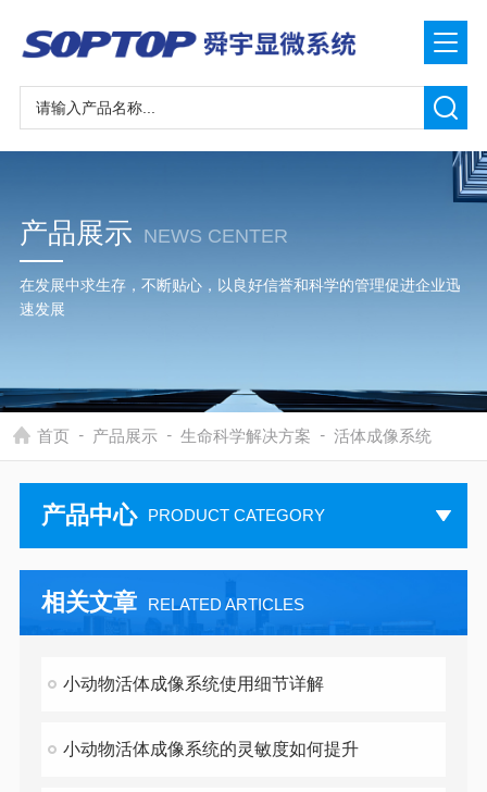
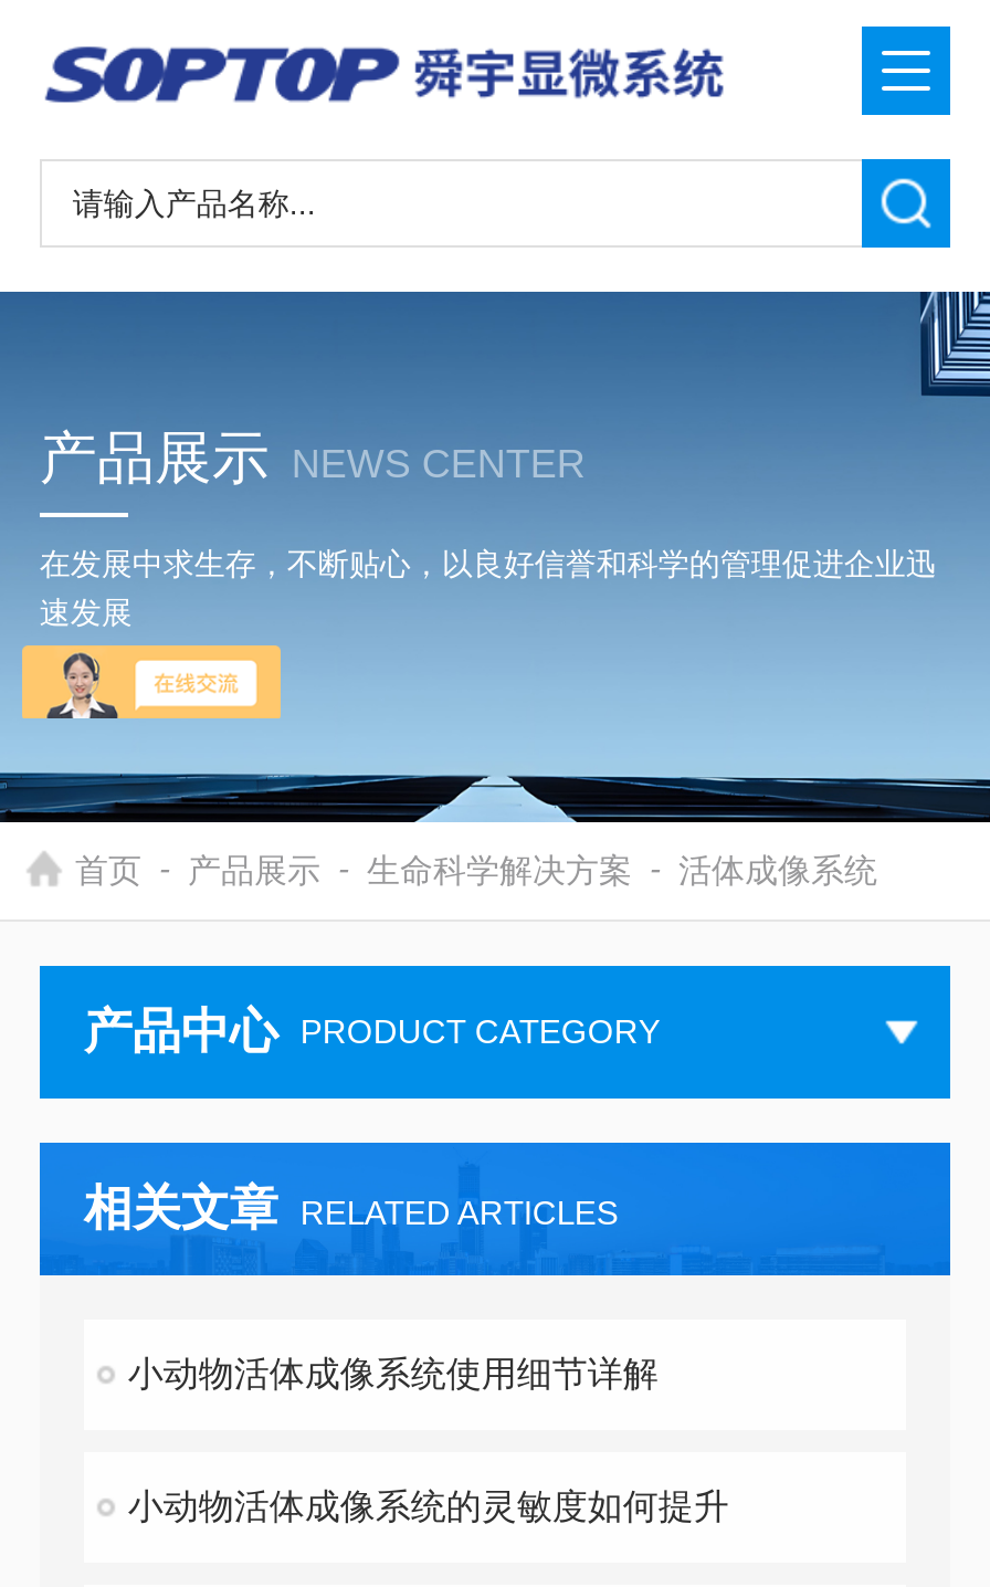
none -> [20,643,283,721] [image]

